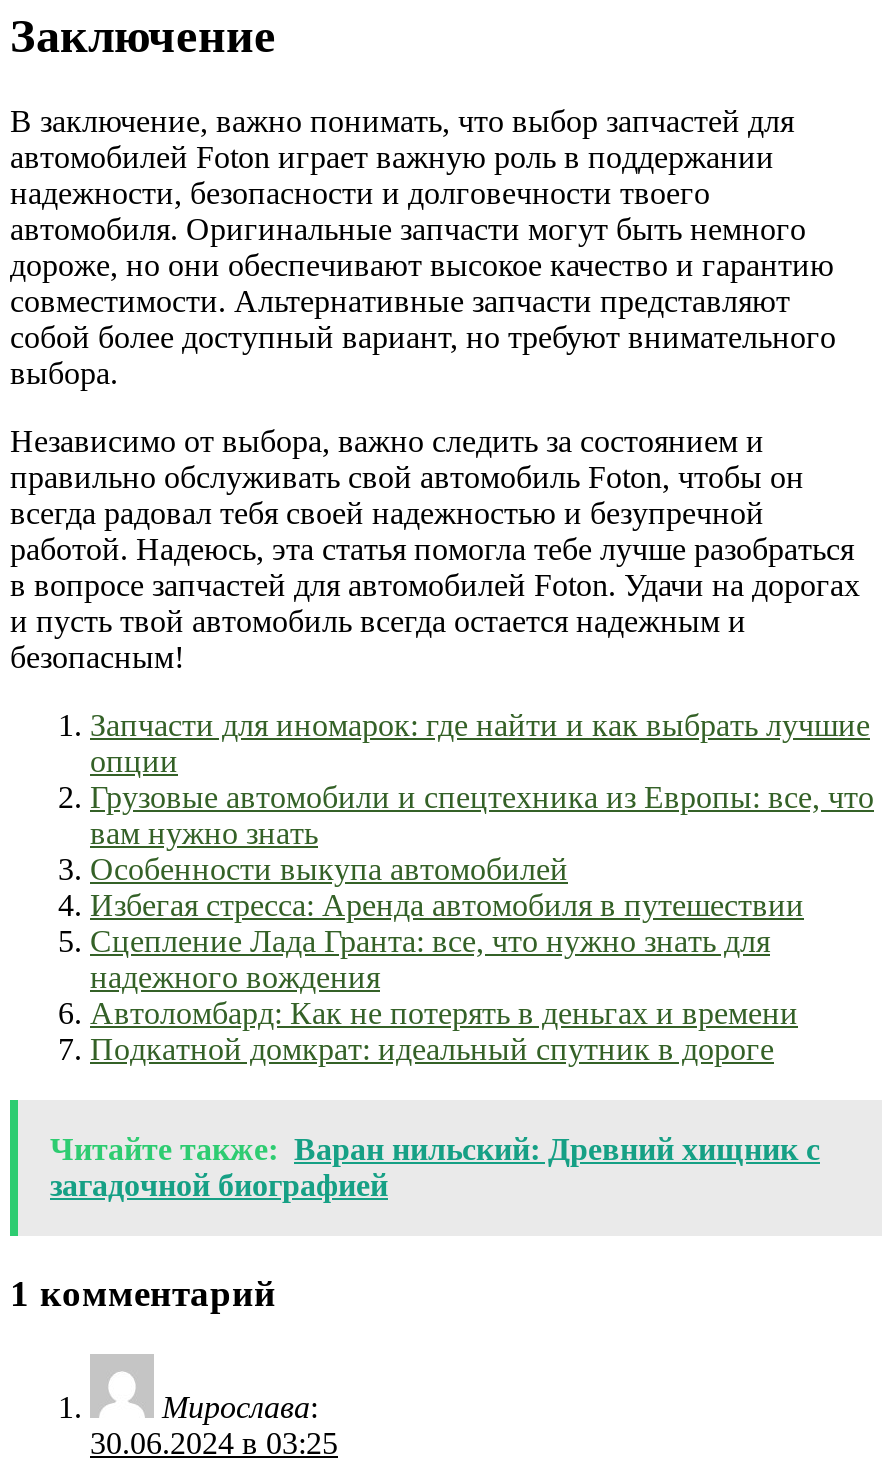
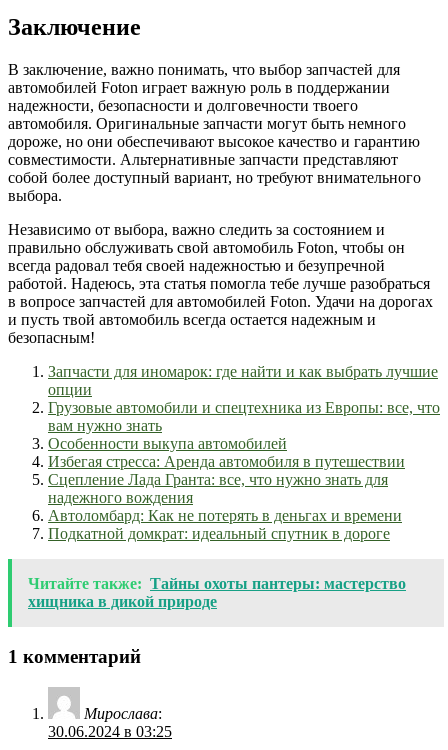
[50,1131,820,1201] Читайте также: Варан нильский: Древний хищник с | загадочной биографией -> [28,575,406,610] Читайте также: Тайны охоты пантеры: мастерство | хищника в дикой природе

